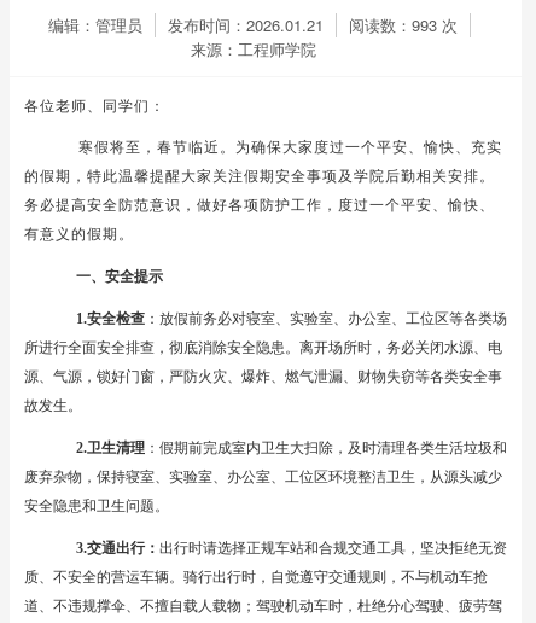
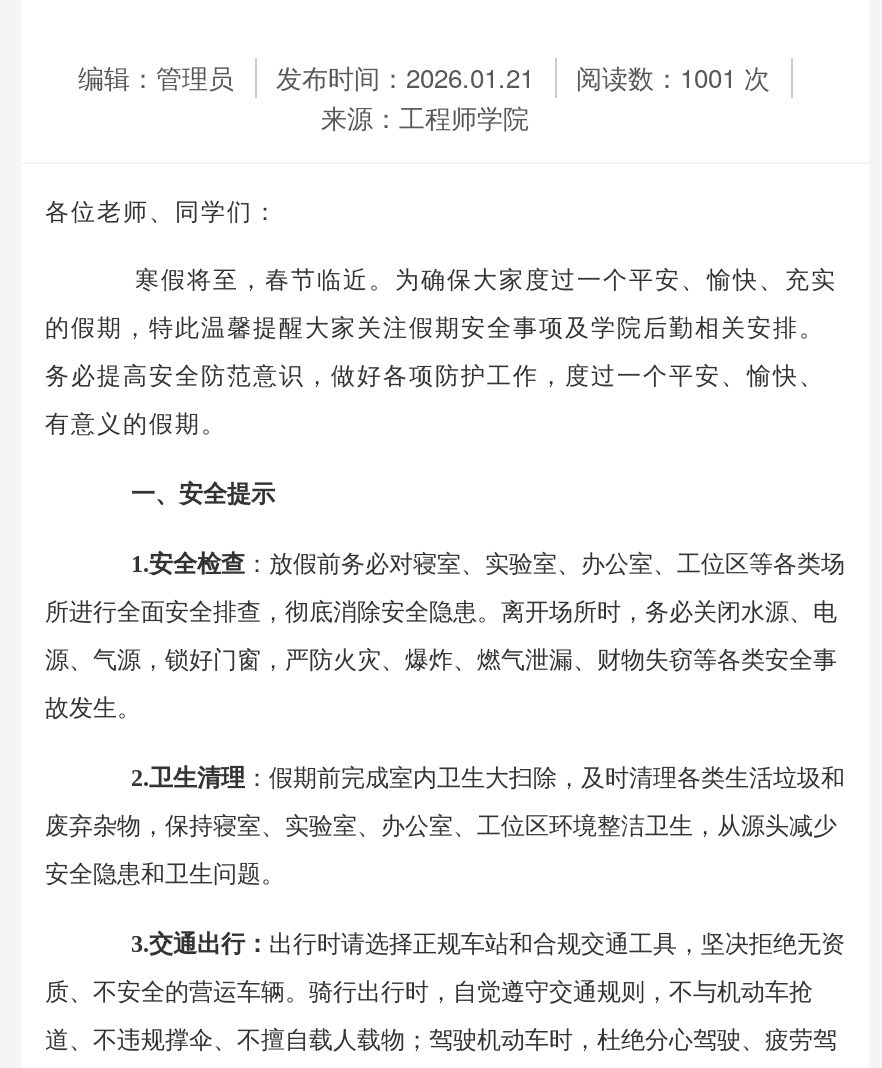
[48,13,458,36] 编辑：管理员 发布时间：2026.01.21 阅读数：993次 -> [78,58,770,96] 编辑：管理员 发布时间：2026.01.21 阅读数：1001次

